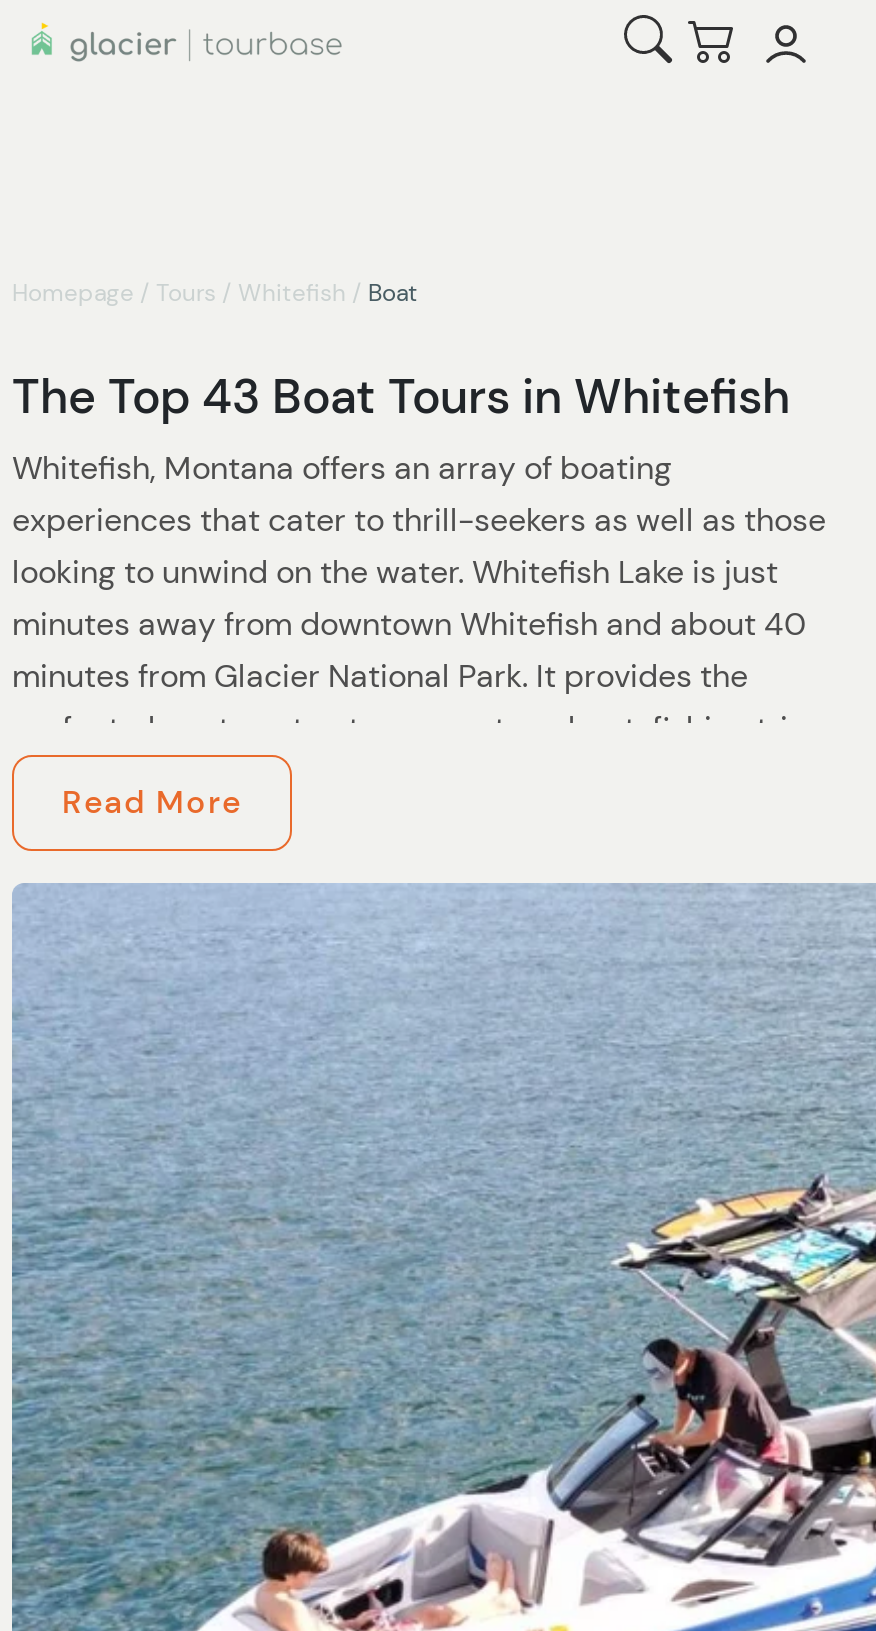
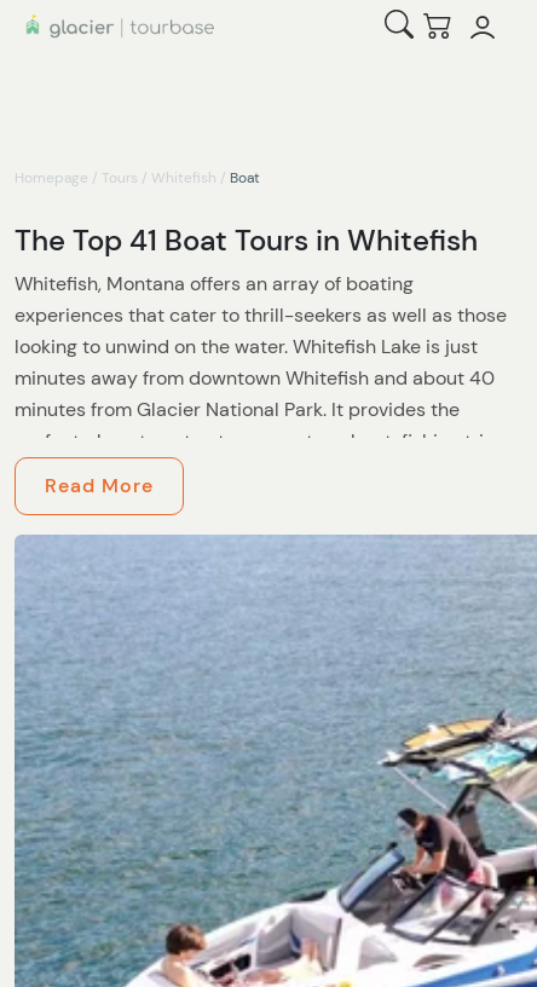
[12,365,790,427] The Top 43 Boat Tours in Whitefish -> [15,221,478,259] The Top 41 Boat Tours in Whitefish

